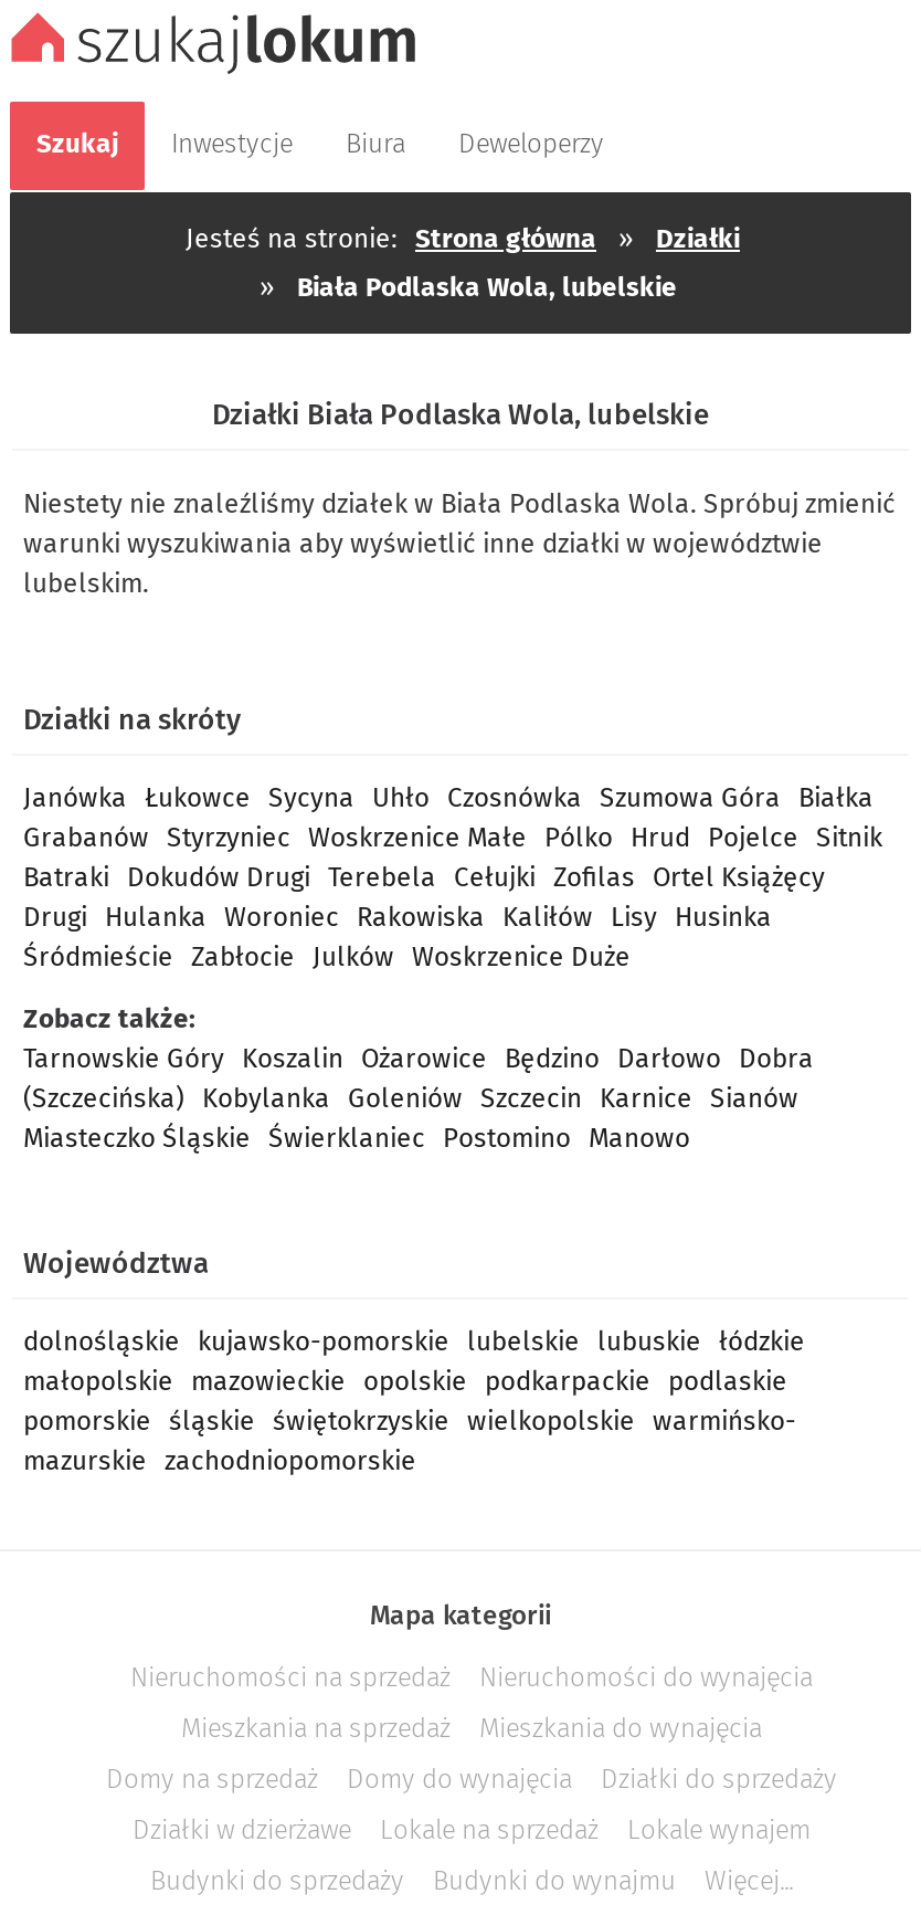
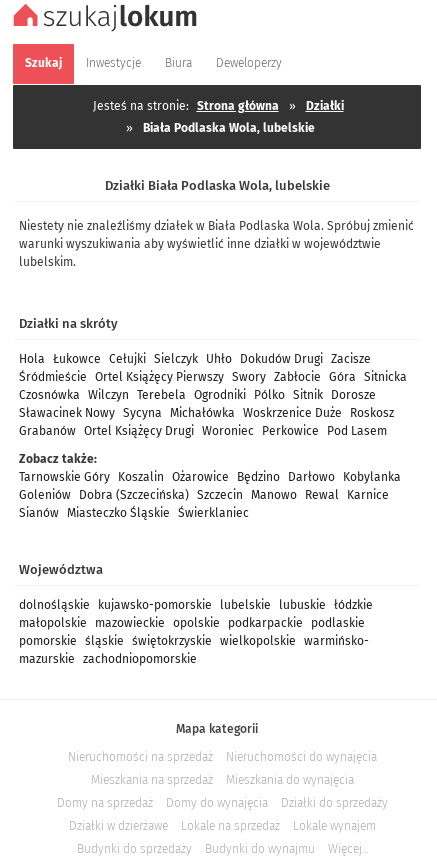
[23,782,882,972] Janówka Łukowce Sycyna Uhło Czosnówka Szumowa Góra Białka | Grabanów Styrzyniec Woskrzenice Małe Pólko Hrud Pojelce Sitnik | Batraki Dokudów Drugi Terebela Cełujki Zofilas Ortel Książęcy | Drugi Hulanka Woroniec Rakowiska Kaliłów Lisy Husinka | Śródmieście Zabłocie Julków Woskrzenice Duże -> [19,352,407,438] Hola Łukowce Cełujki Sielczyk Uhło Dokudów Drugi Zacisze | Śródmieście Ortel Książęcy Pierwszy Swory Zabłocie Góra Sitnicka | Czosnówka Wilczyn Terebela Ogrodniki Pólko Sitnik Dorosze | Sławacinek Nowy Sycyna Michałówka Woskrzenice Duże Roskosz | Grabanów Ortel Książęcy Drugi Woroniec Perkowice Pod Lasem
[23,1043,814,1154] Tarnowskie Góry Koszalin Ożarowice Będzino Darłowo Dobra | (Szczecińska) Kobylanka Goleniów Szczecin Karnice Sianów | Miasteczko Śląskie Świerklaniec Postomino Manowo -> [19,470,401,520] Tarnowskie Góry Koszalin Ożarowice Będzino Darłowo Kobylanka | Goleniów Dobra (Szczecińska) Szczecin Manowo Rewal Karnice | Sianów Miasteczko Śląskie Świerklaniec

